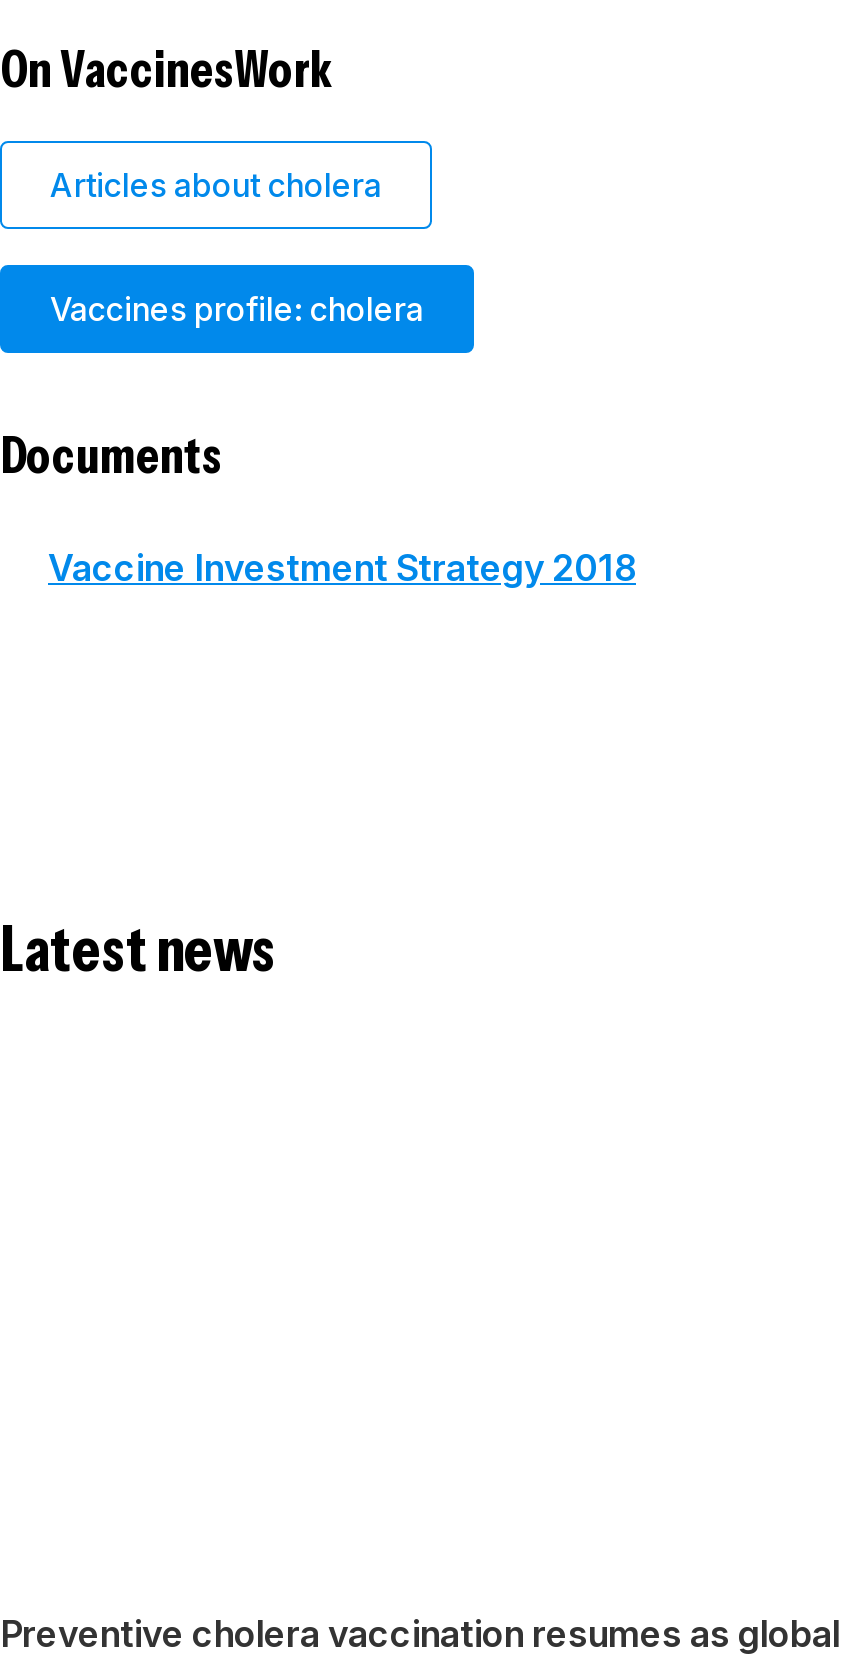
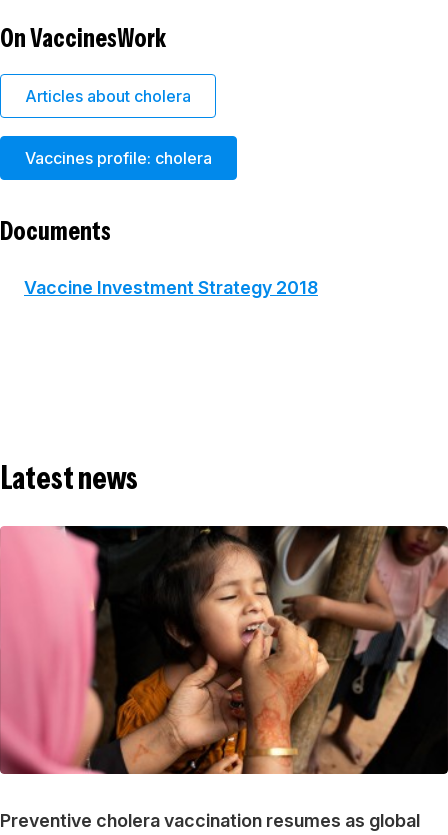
none -> [3,525,445,775] [image]

